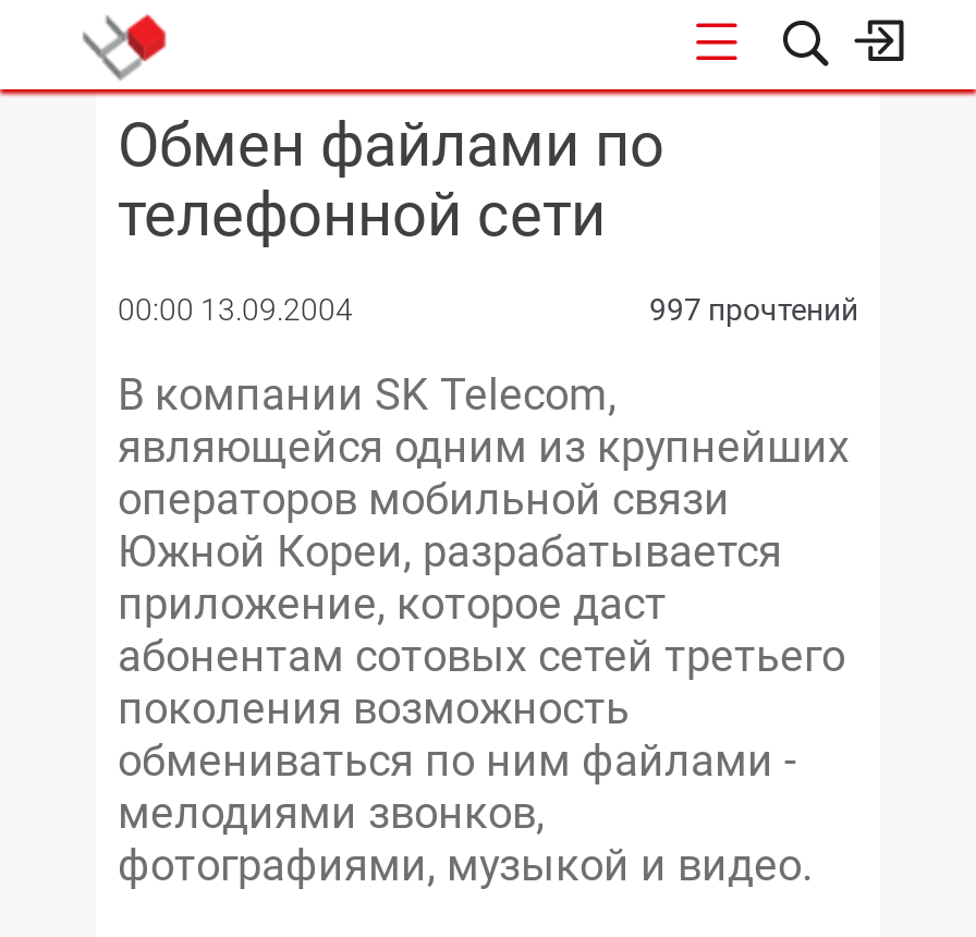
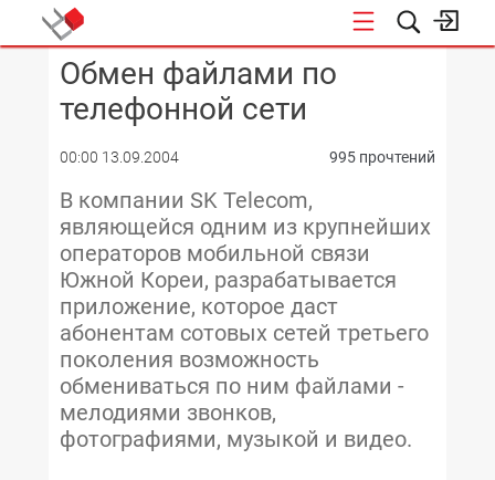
[649,292,858,327] 997 прочтений -> [329,148,435,166] 995 прочтений

